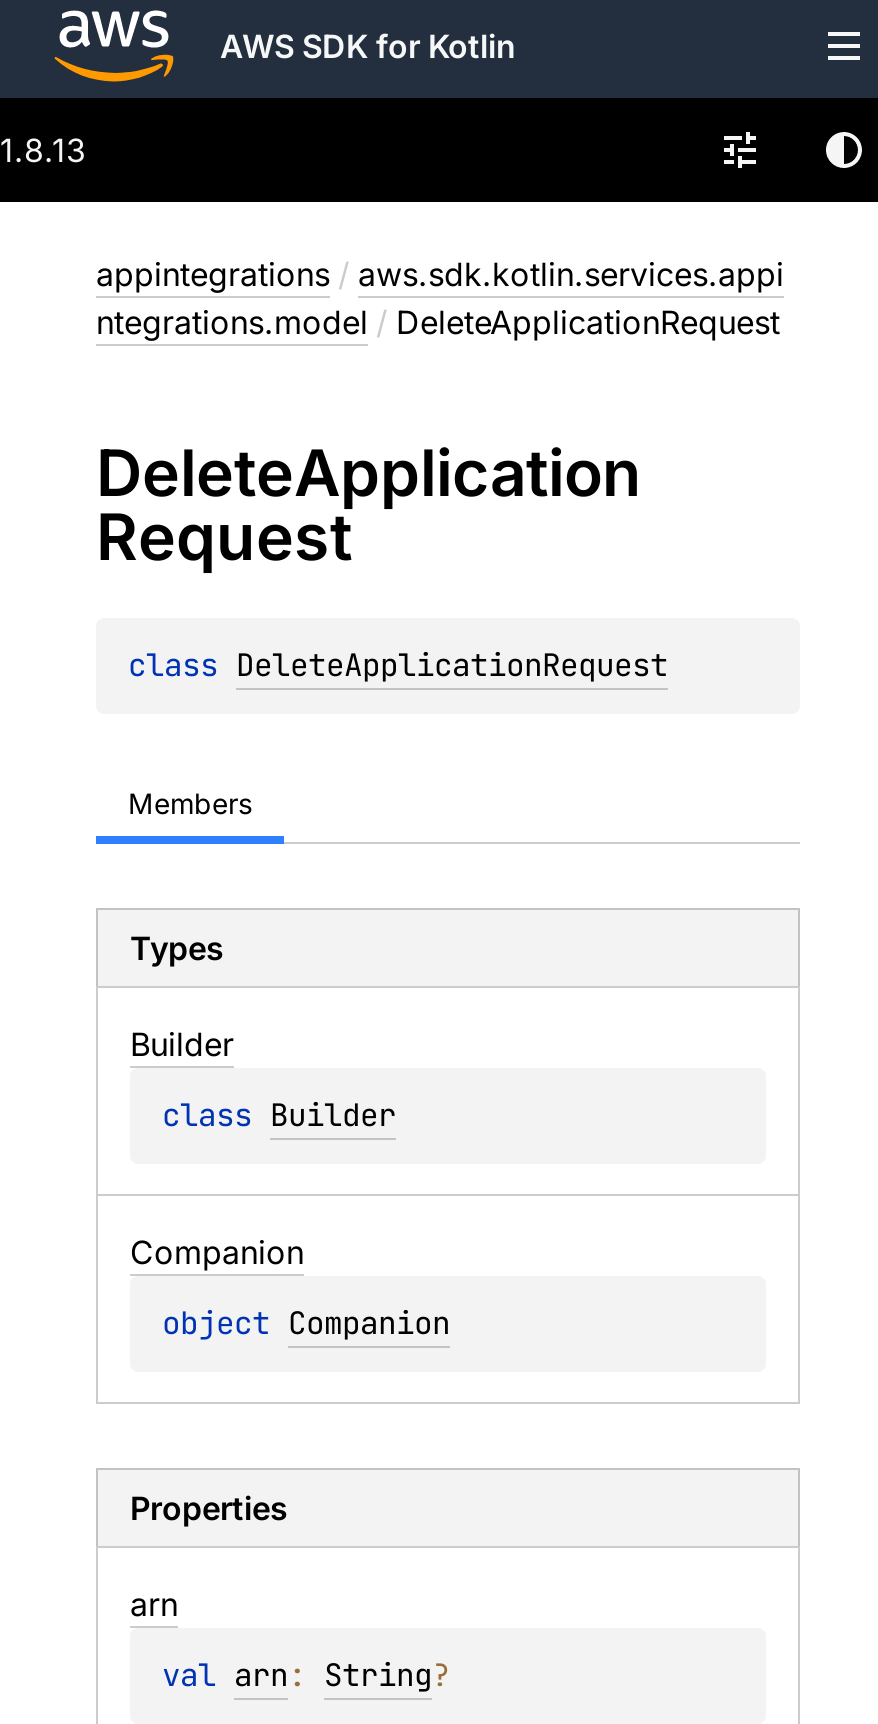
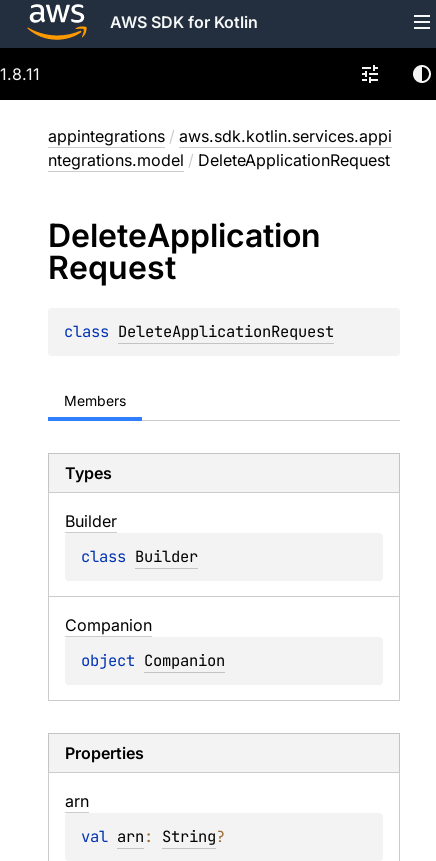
[0,130,86,170] 1.8.13 -> [0,64,40,84] 1.8.11

